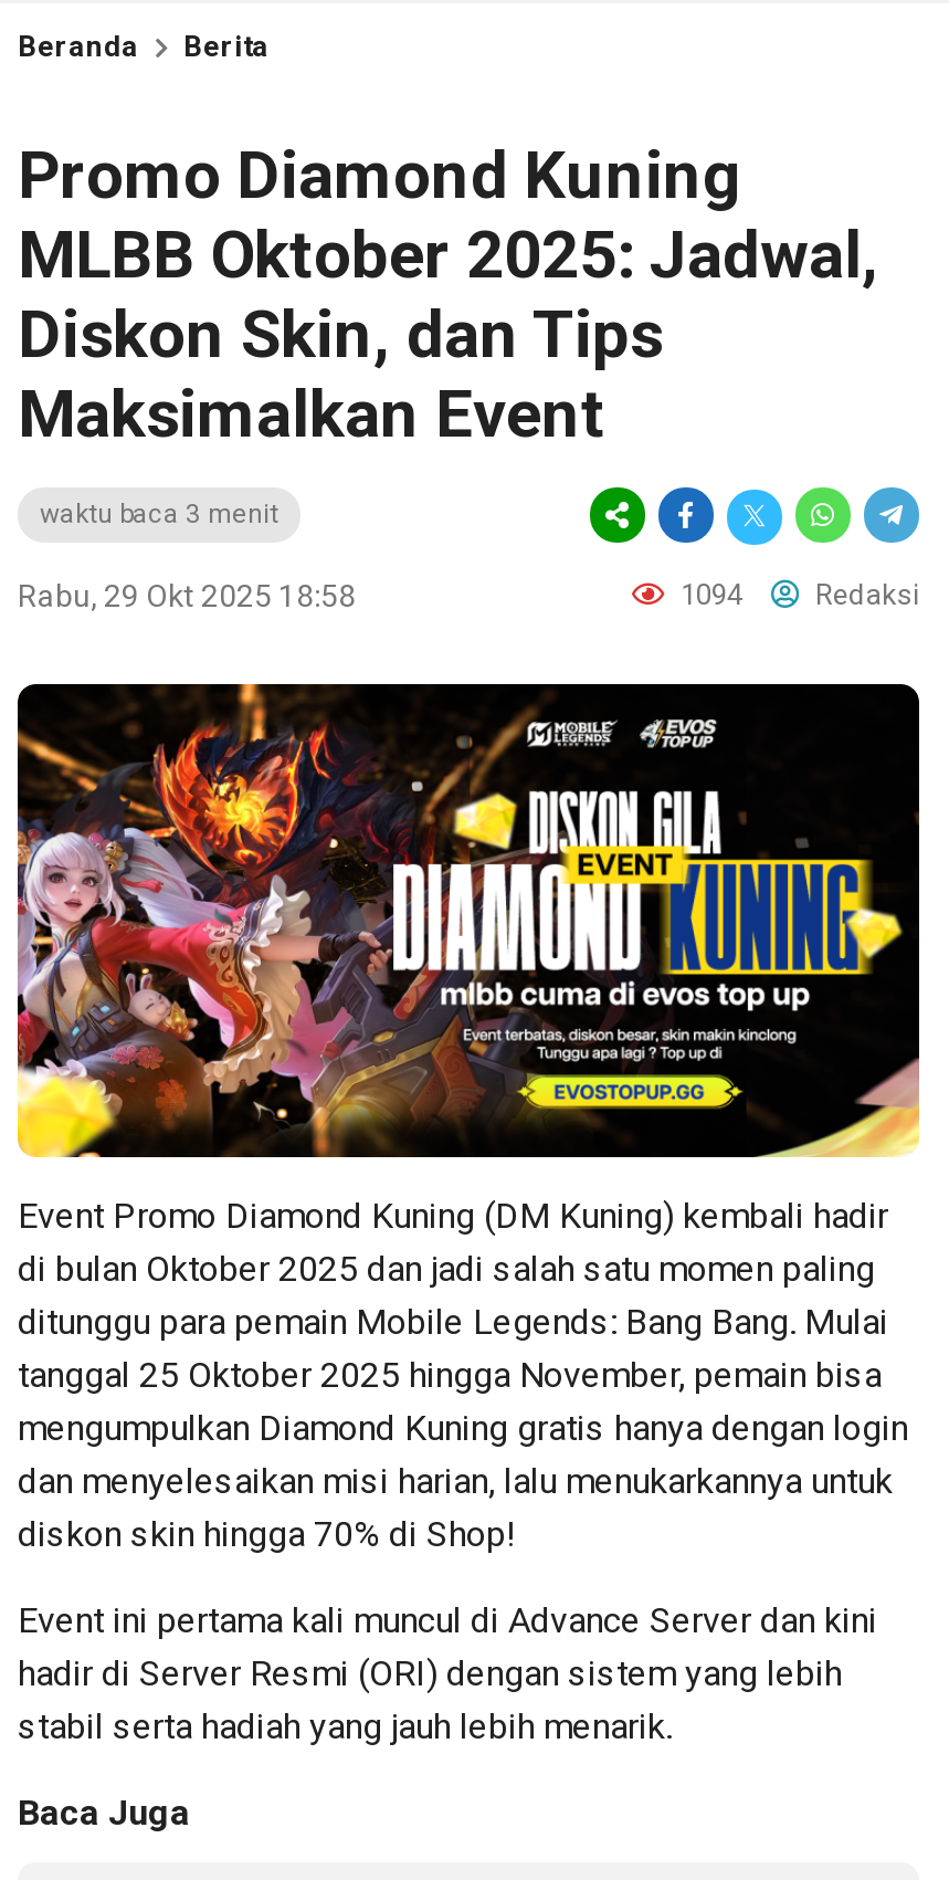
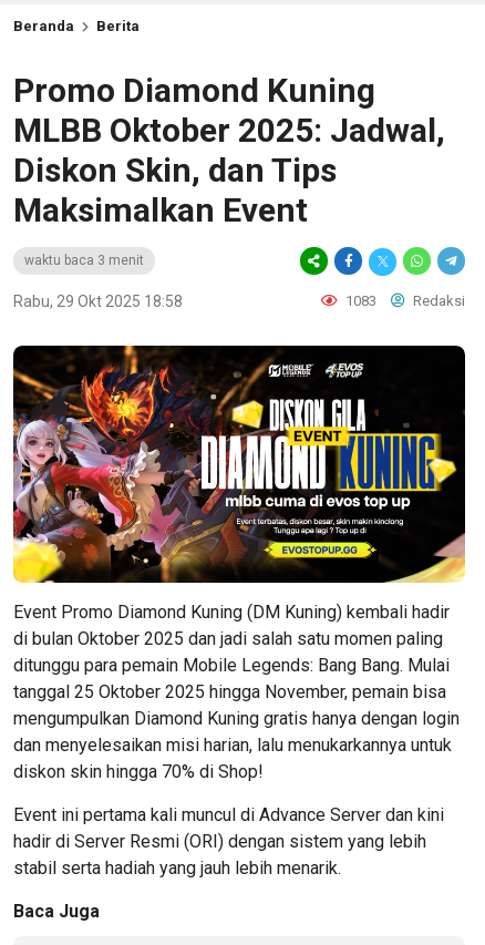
[674,578,919,611] 1094 Redaksi -> [342,292,465,309] 1083 Redaksi

